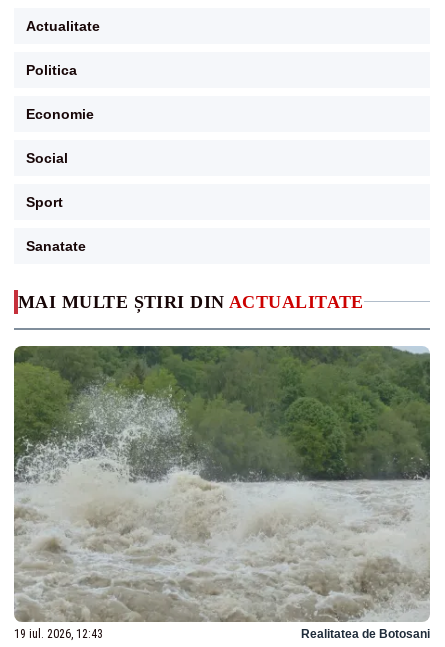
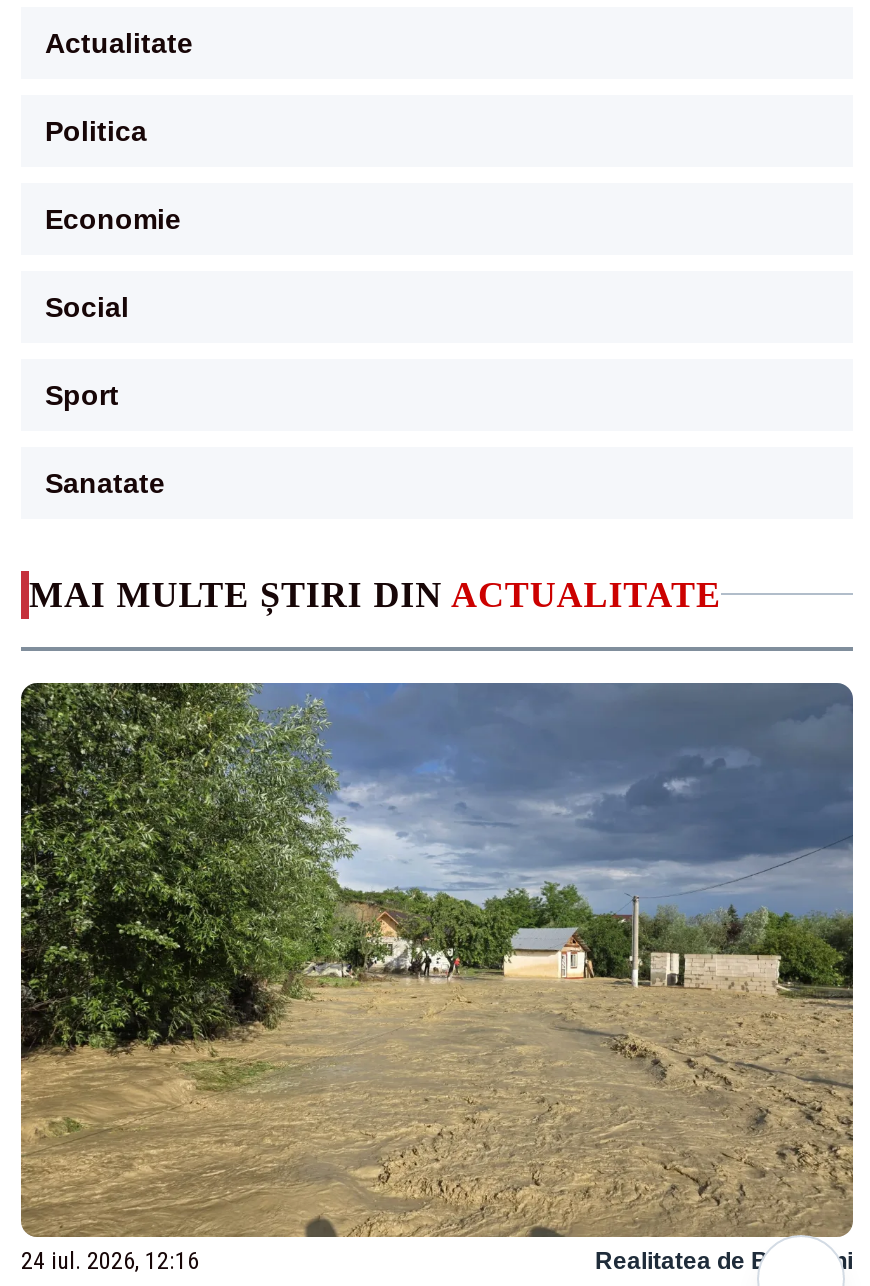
[13,345,431,641] [image] | 19 iul. 2026, 12:43 -> [21,681,855,1276] [image] | 24 iul. 2026, 12:16

